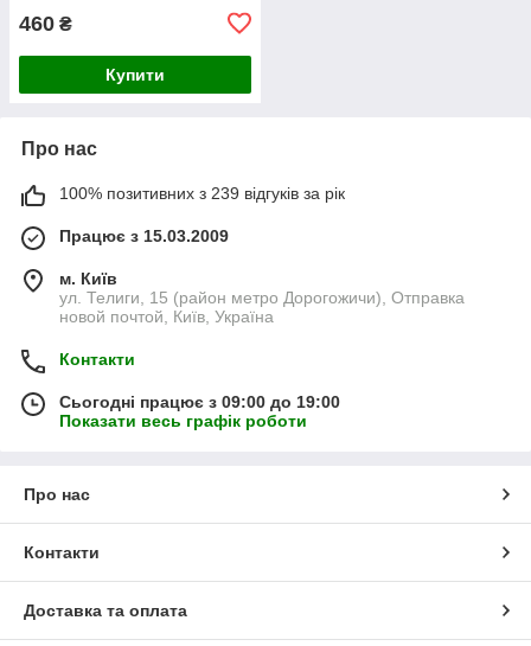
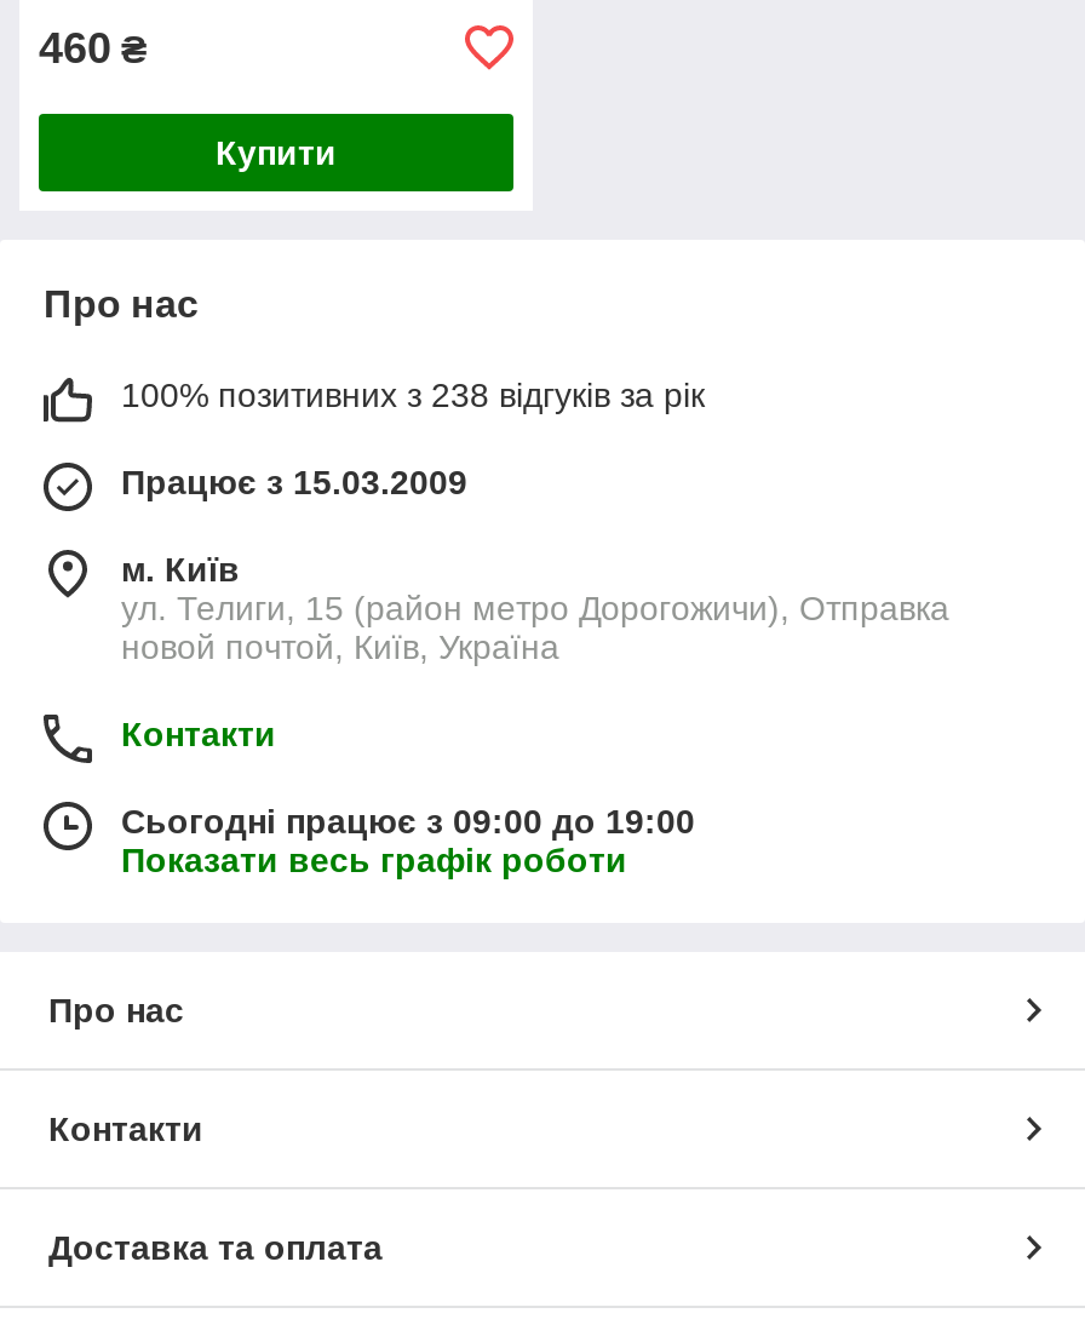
[59,183,345,202] 100% позитивних з 239 відгуків за рік -> [121,375,705,414] 100% позитивних з 238 відгуків за рік

